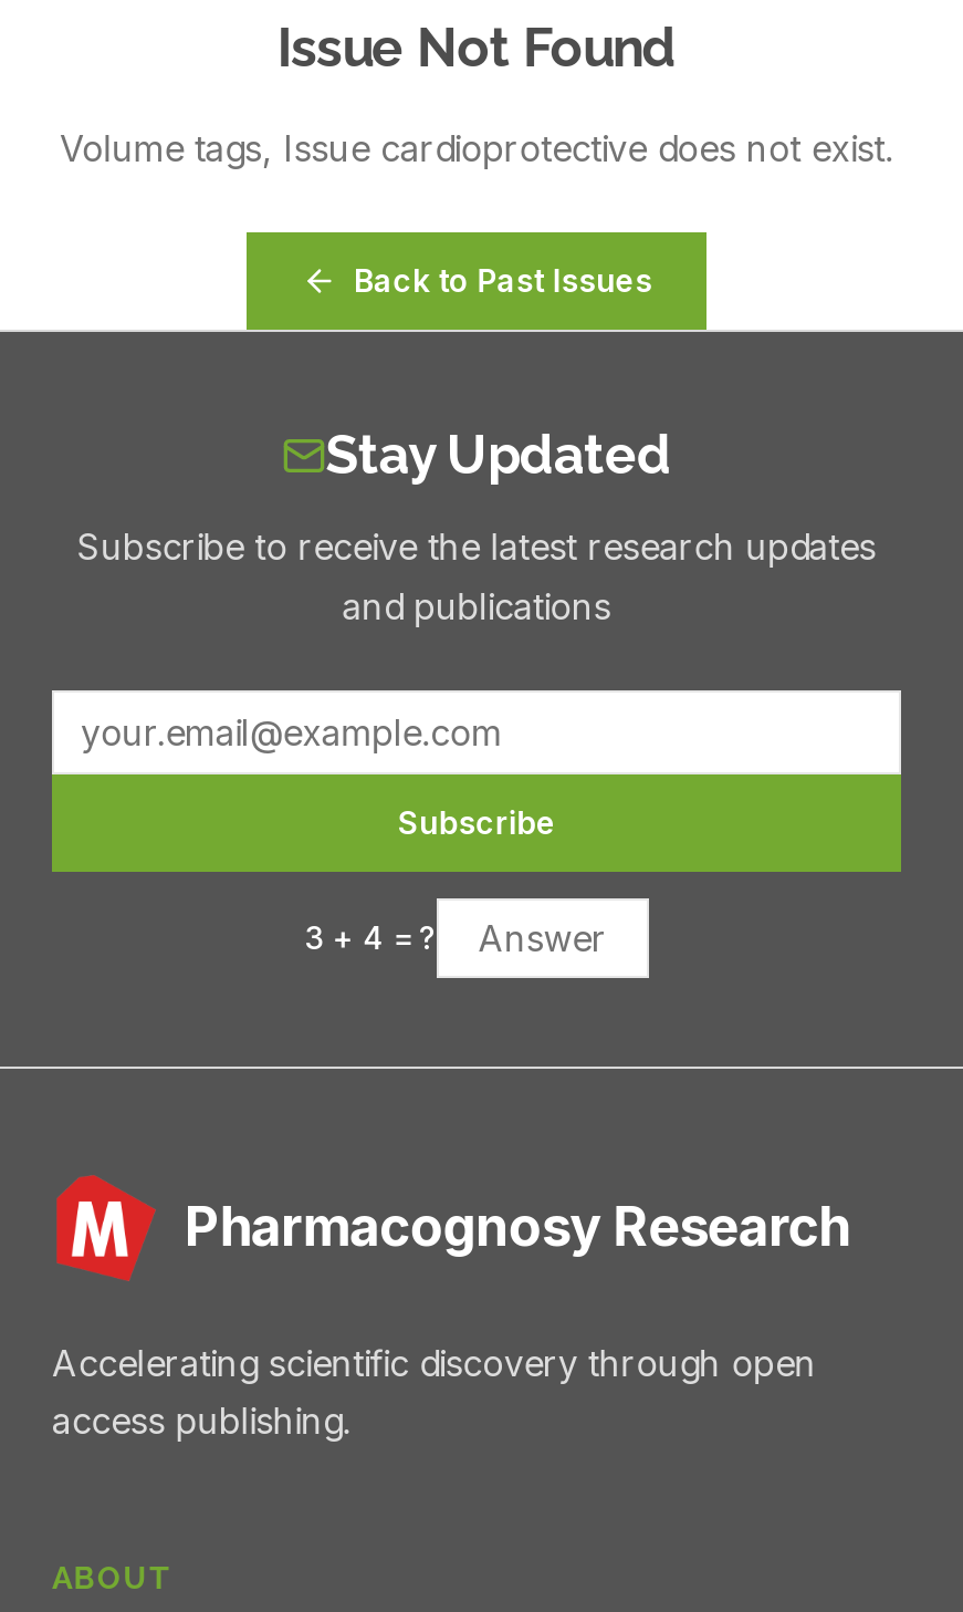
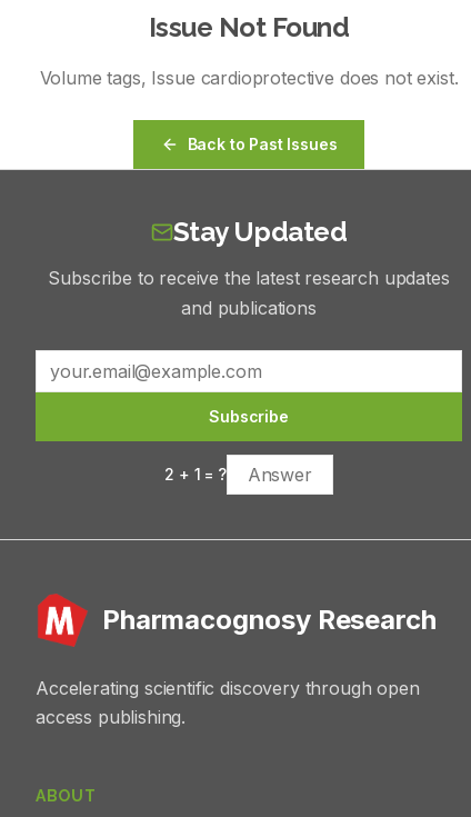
[304,918,436,956] 3 + 4 = ? -> [165,465,226,484] 2 + 1 = ?

